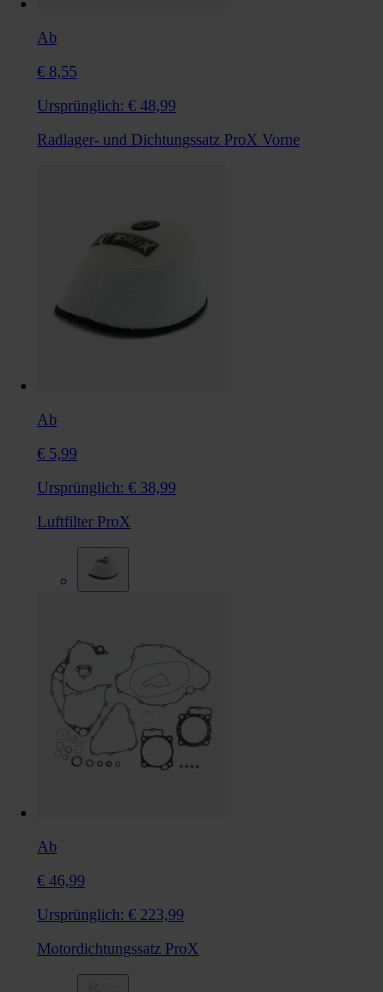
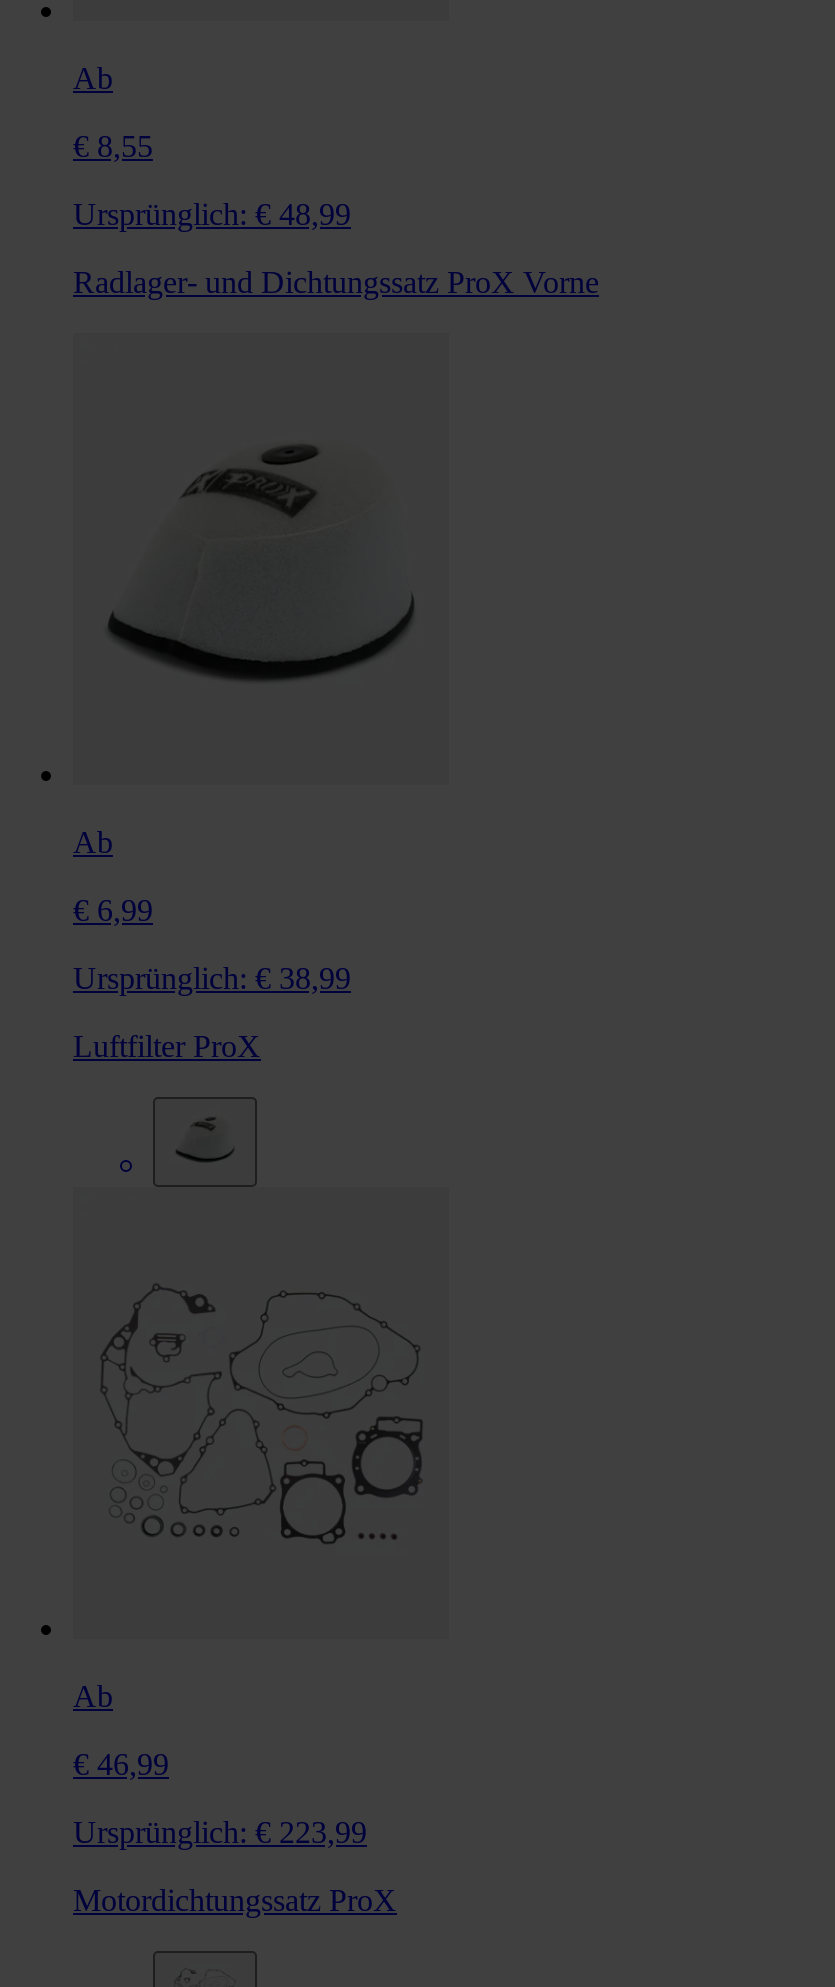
[37,445,77,462] € 5,99 -> [73,893,153,927] € 6,99

